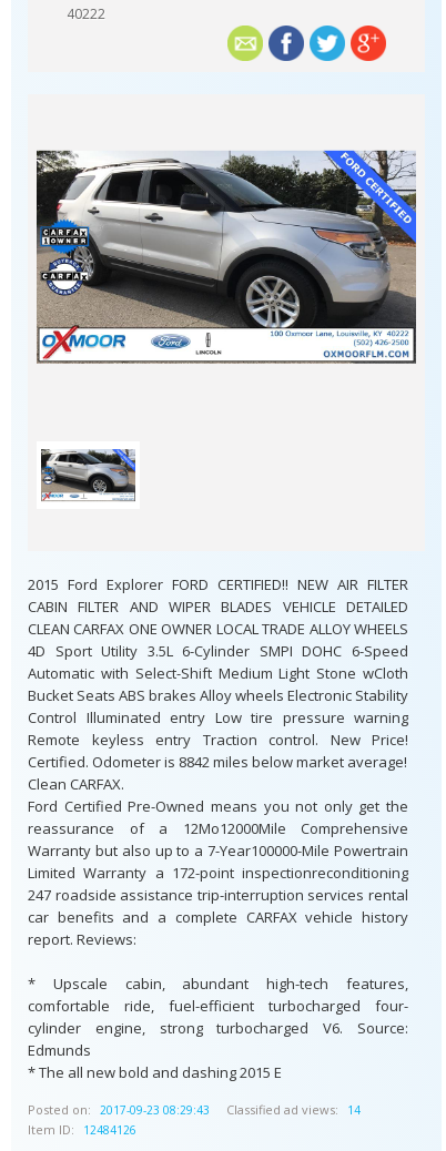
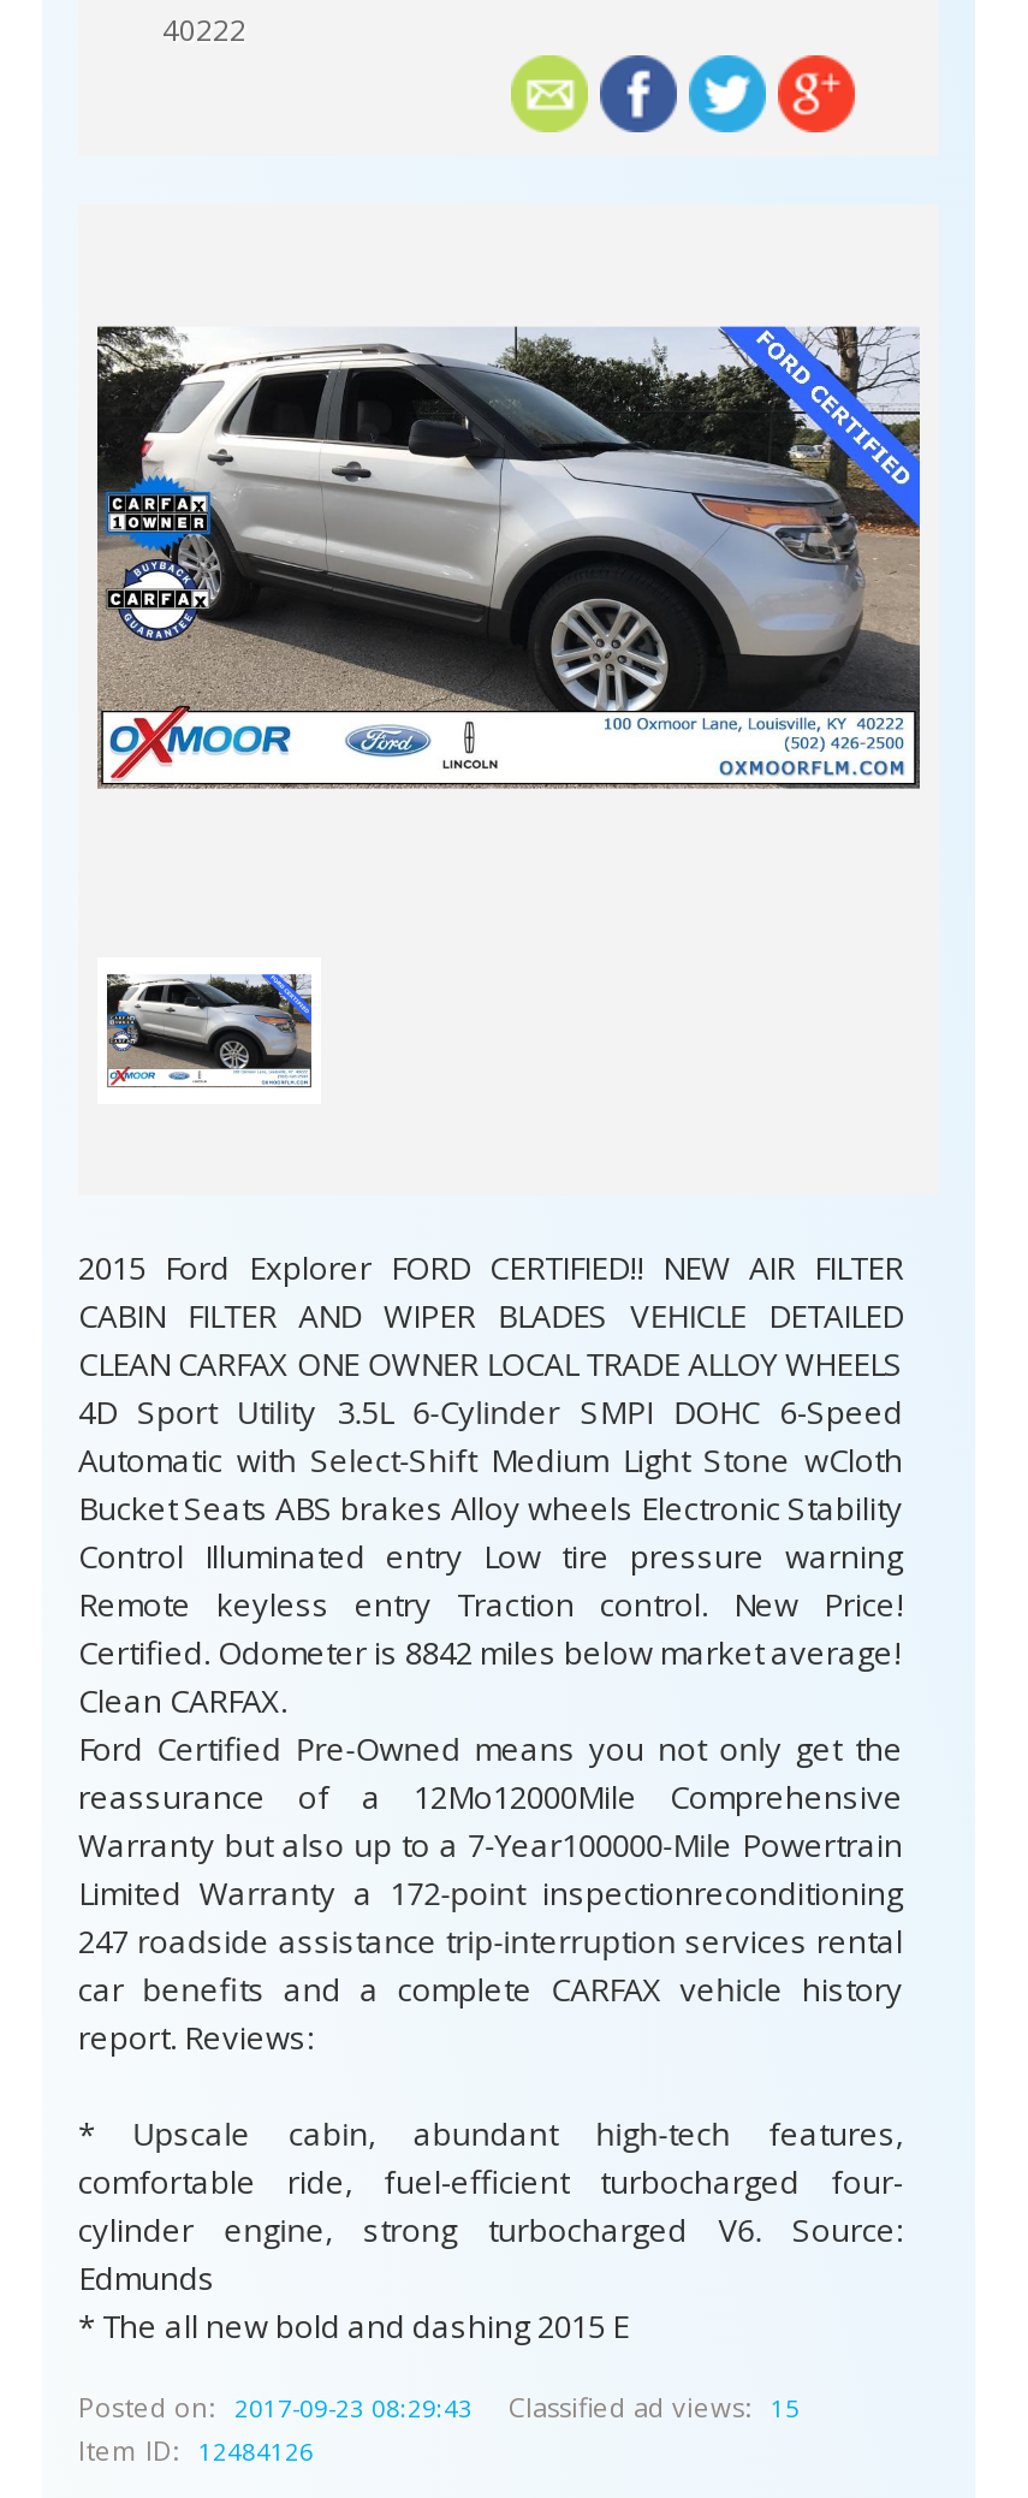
[226,1101,361,1118] Classified ad views: 14 -> [509,2389,800,2425] Classified ad views: 15

